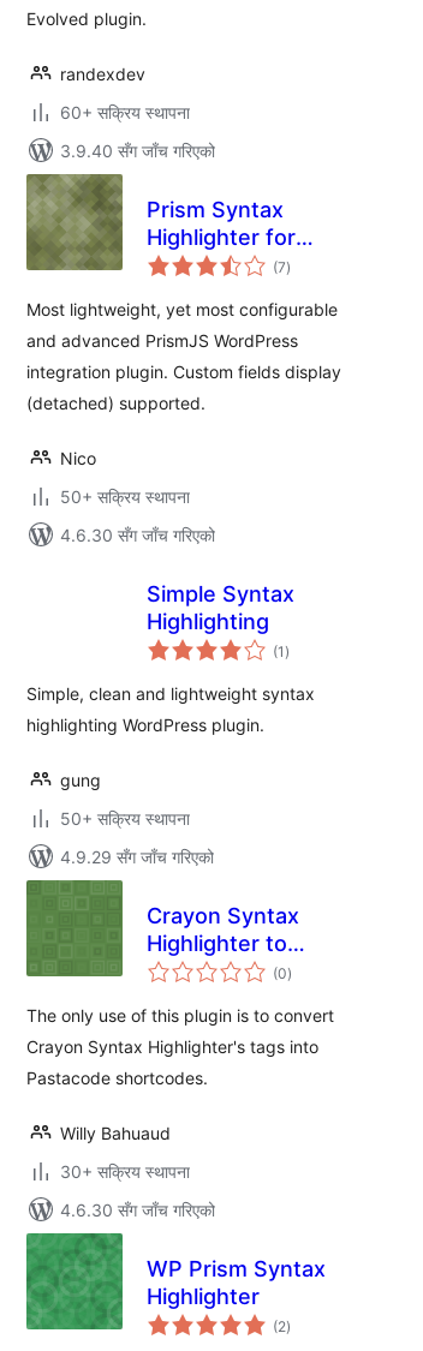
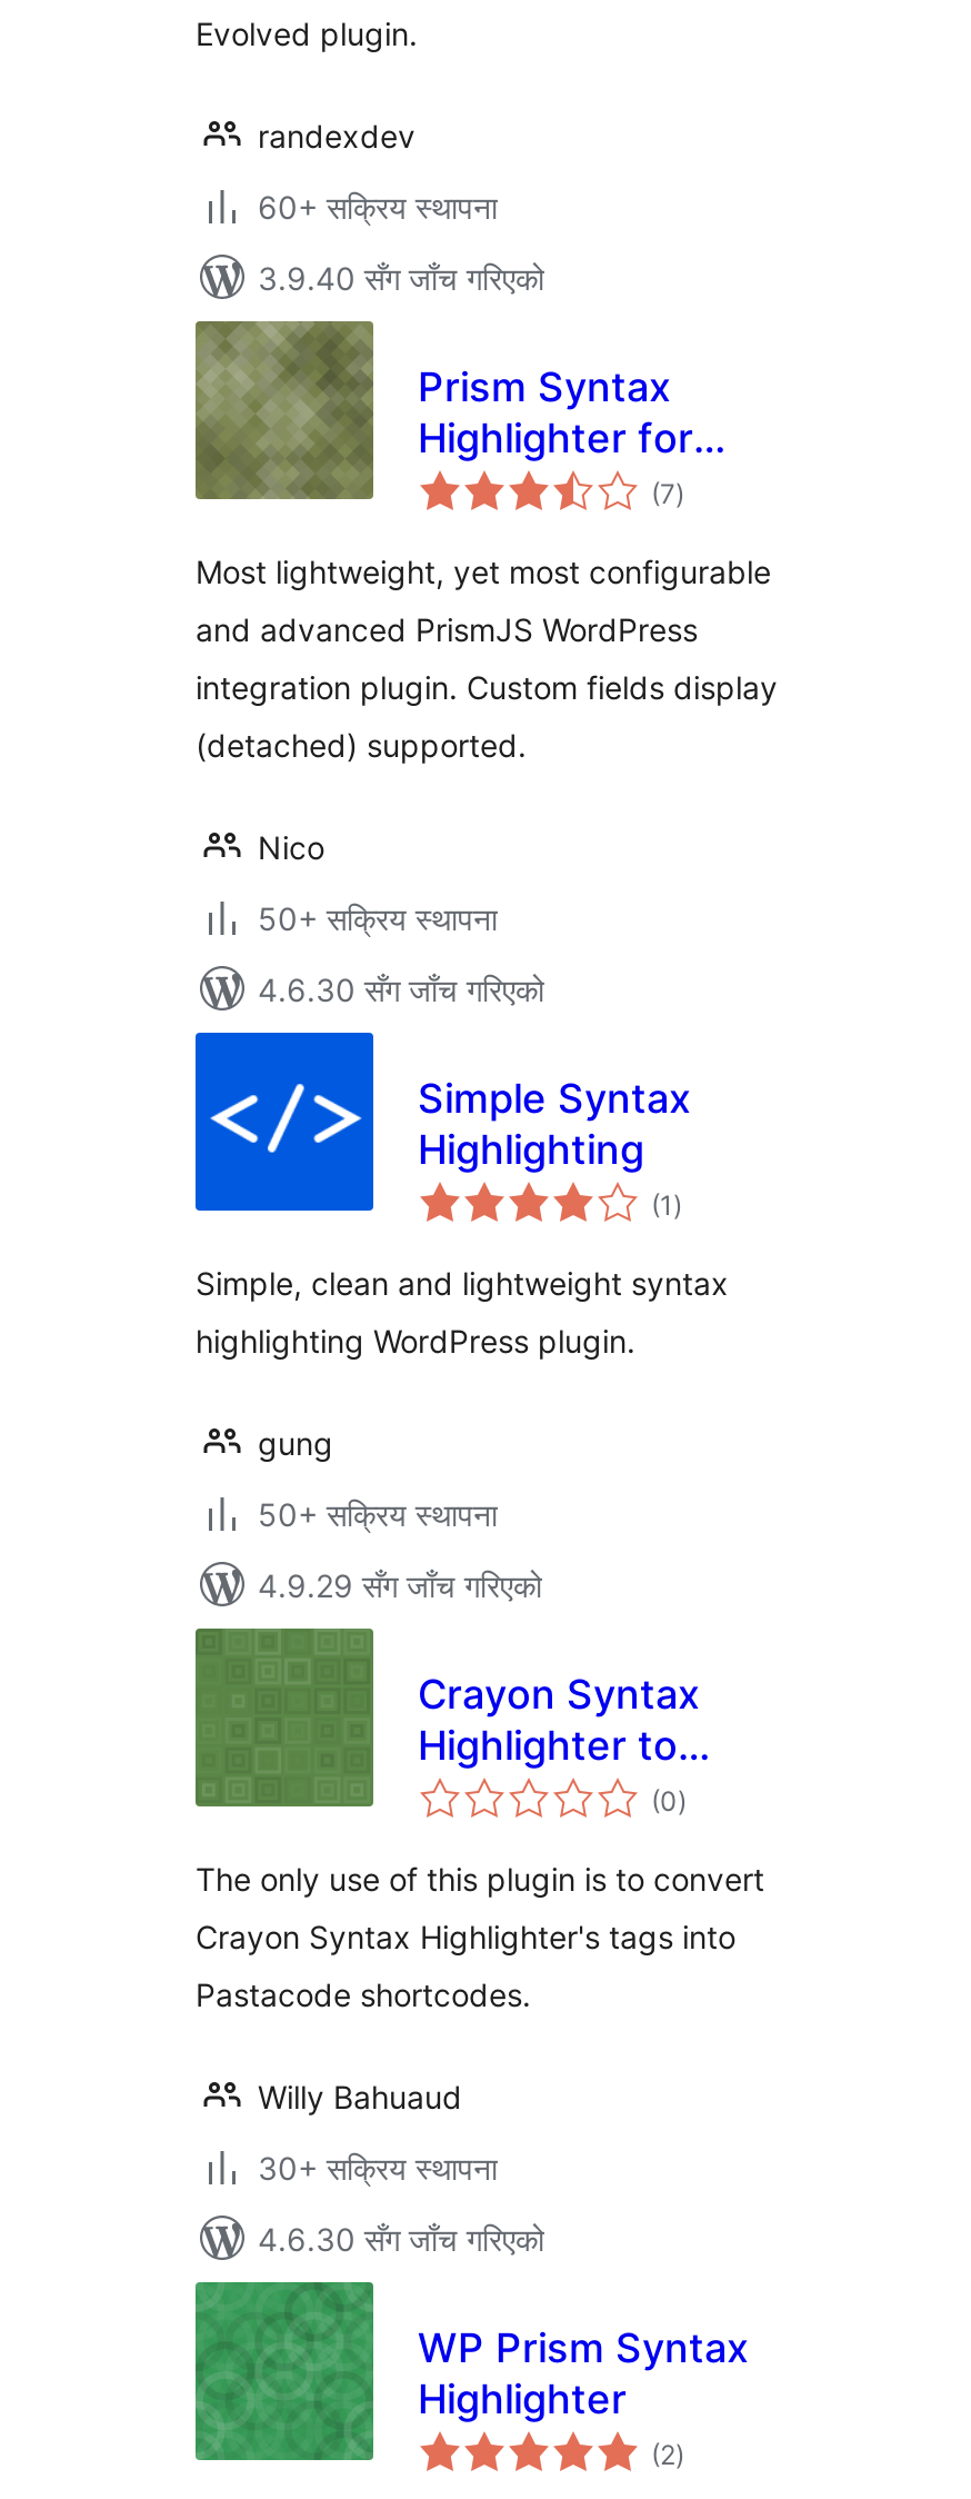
none -> [193,1031,376,1213] [image]

